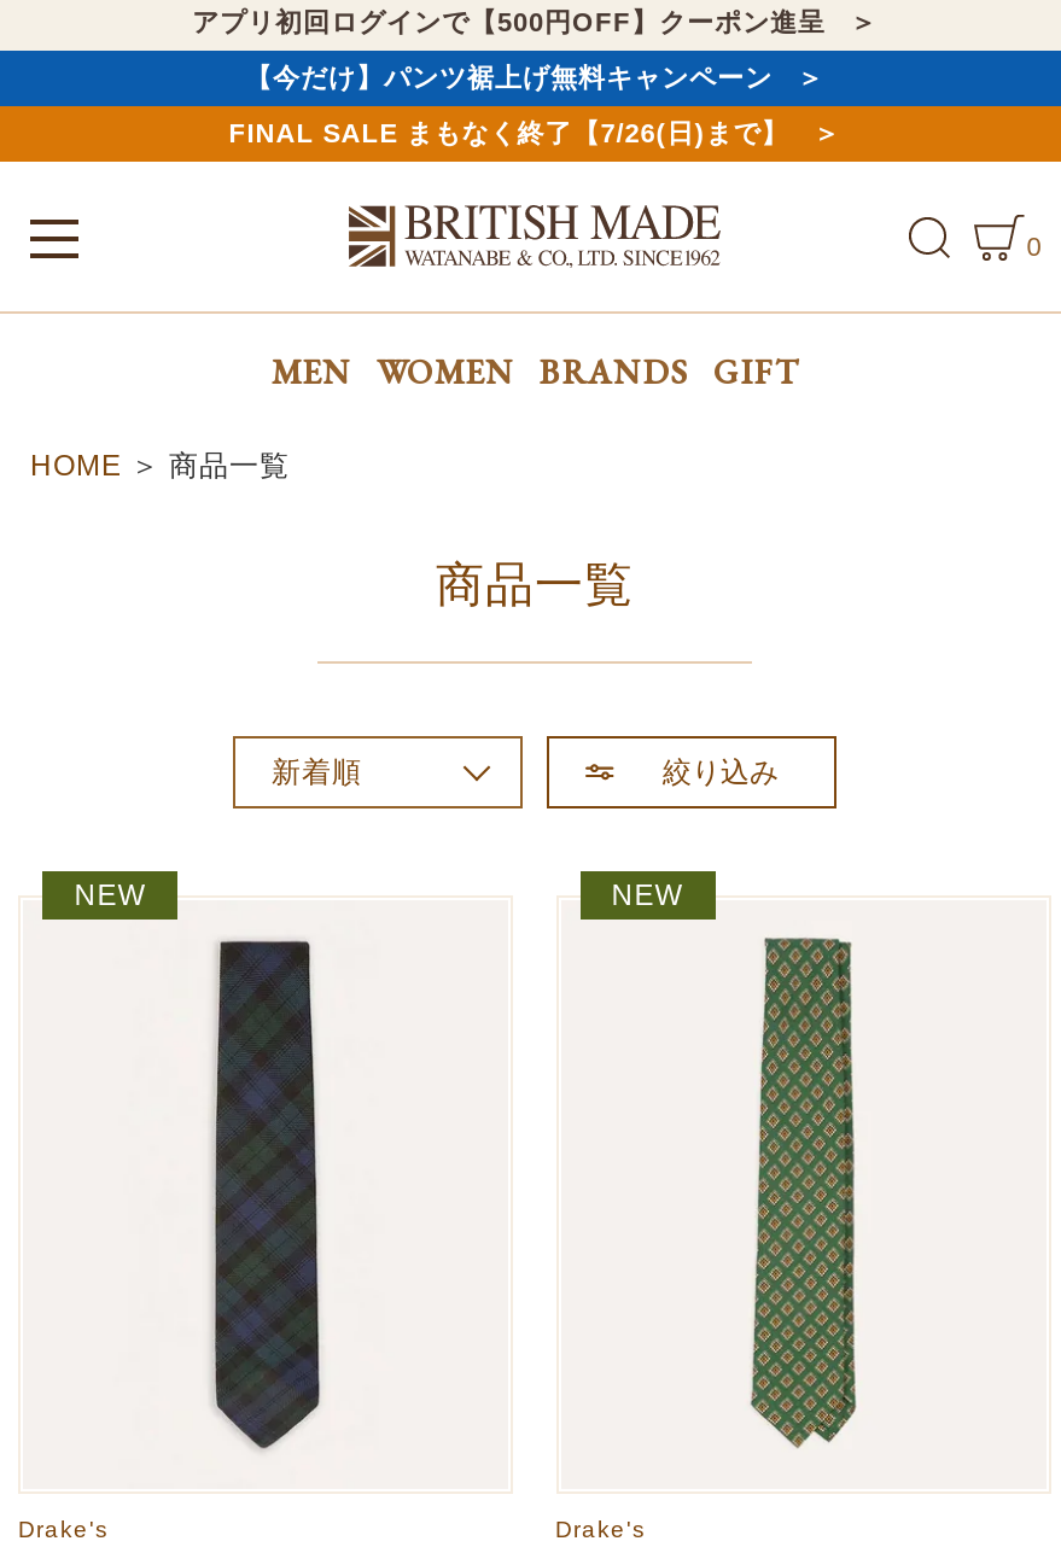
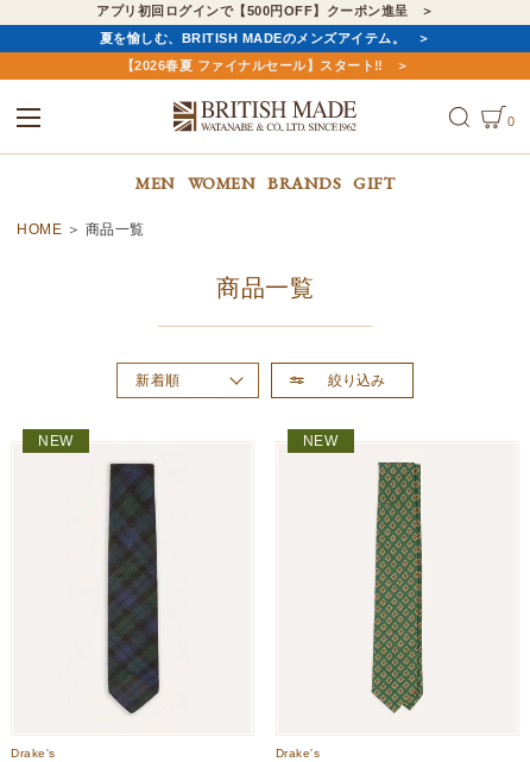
[245,63,773,92] 【今だけ】パンツ裾上げ無料キャンペーン -> [99,31,405,45] 夏を愉しむ、BRITISH MADEのメンズアイテム。
[229,118,789,147] FINAL SALE まもなく終了【7/26(日)まで】 -> [121,58,384,73] 【2026春夏 ファイナルセール】スタート‼

